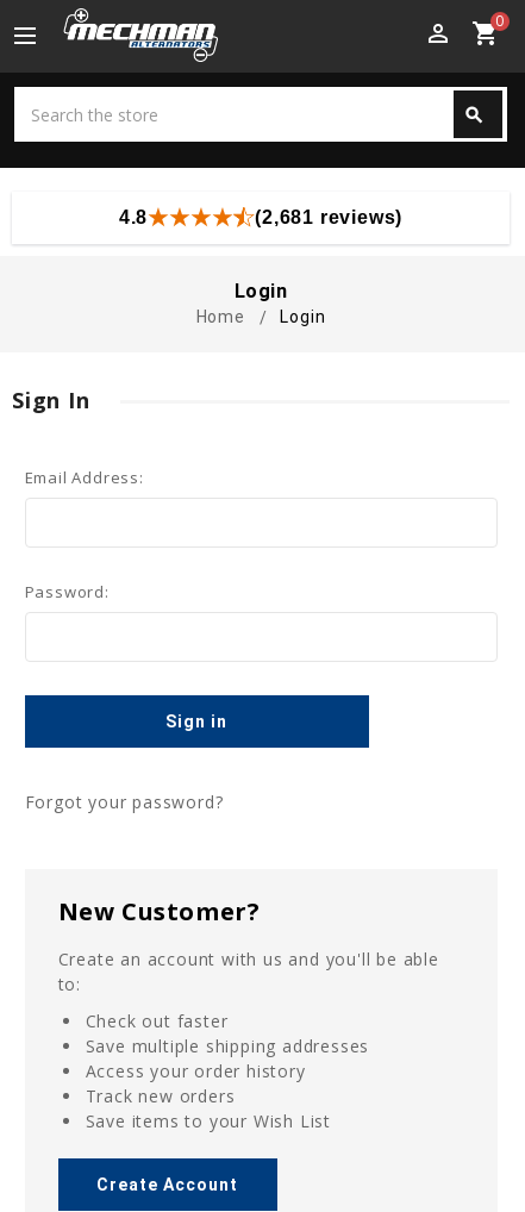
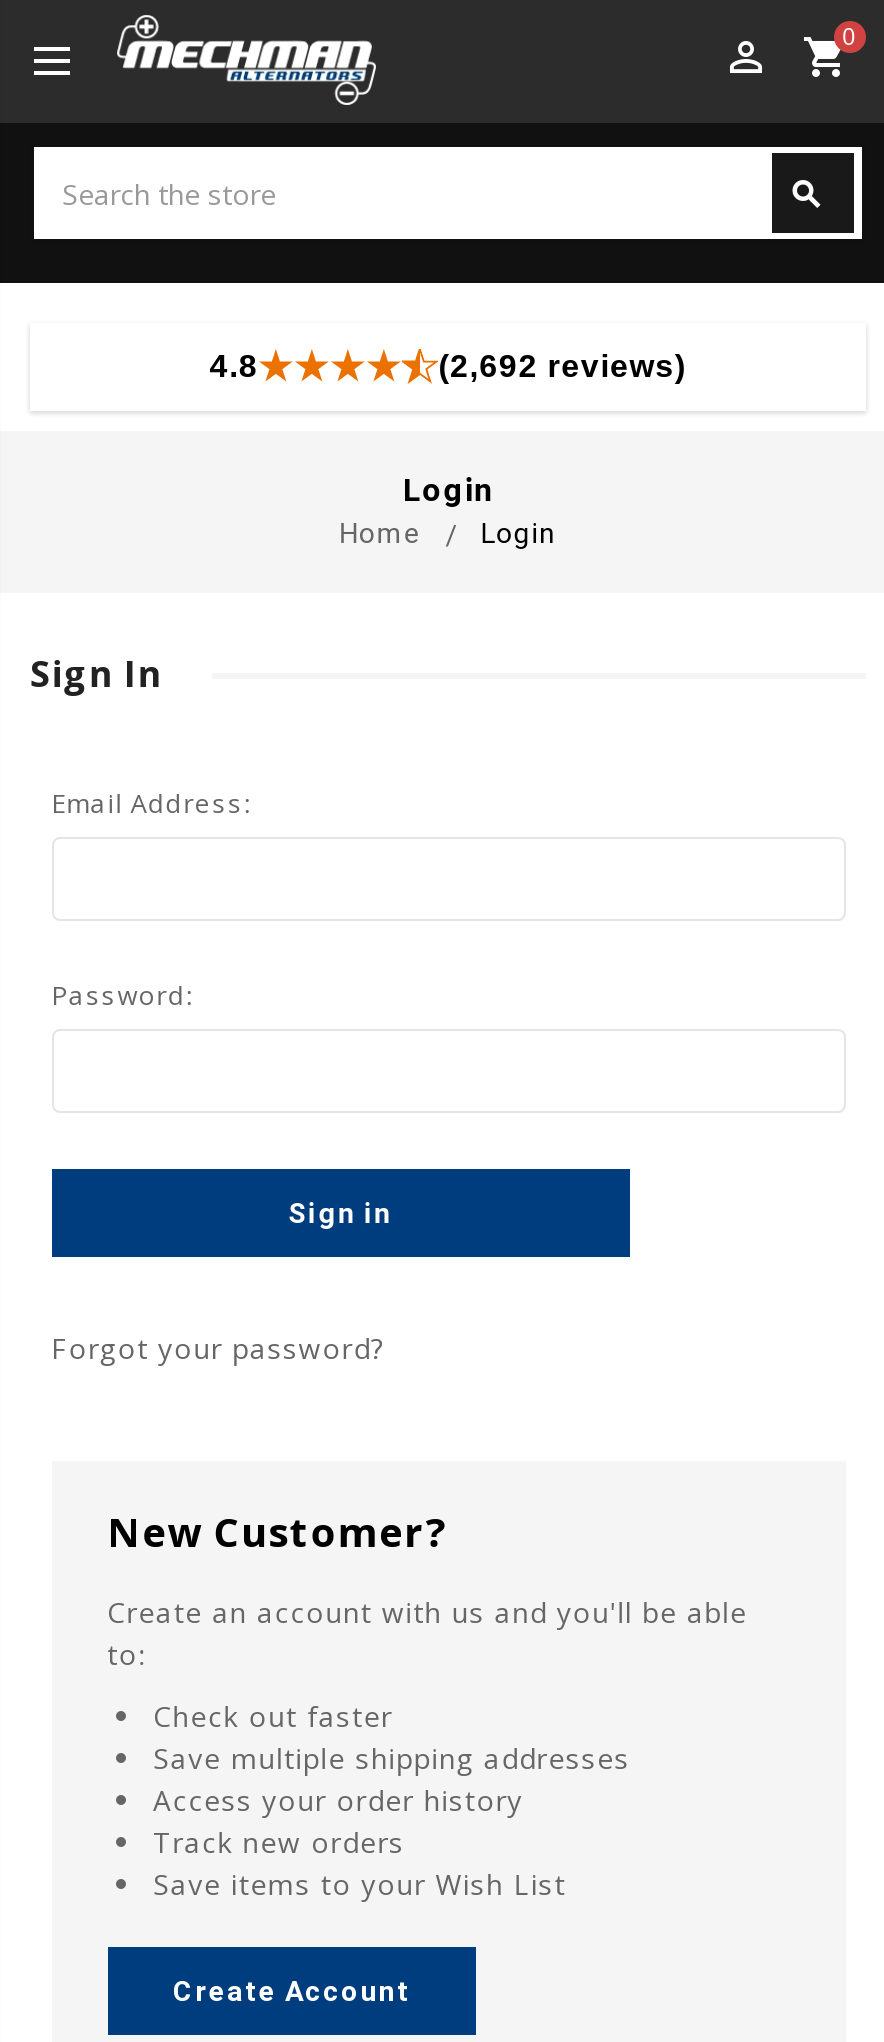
[255,207,403,228] (2,681 reviews) -> [438,349,686,383] (2,692 reviews)

